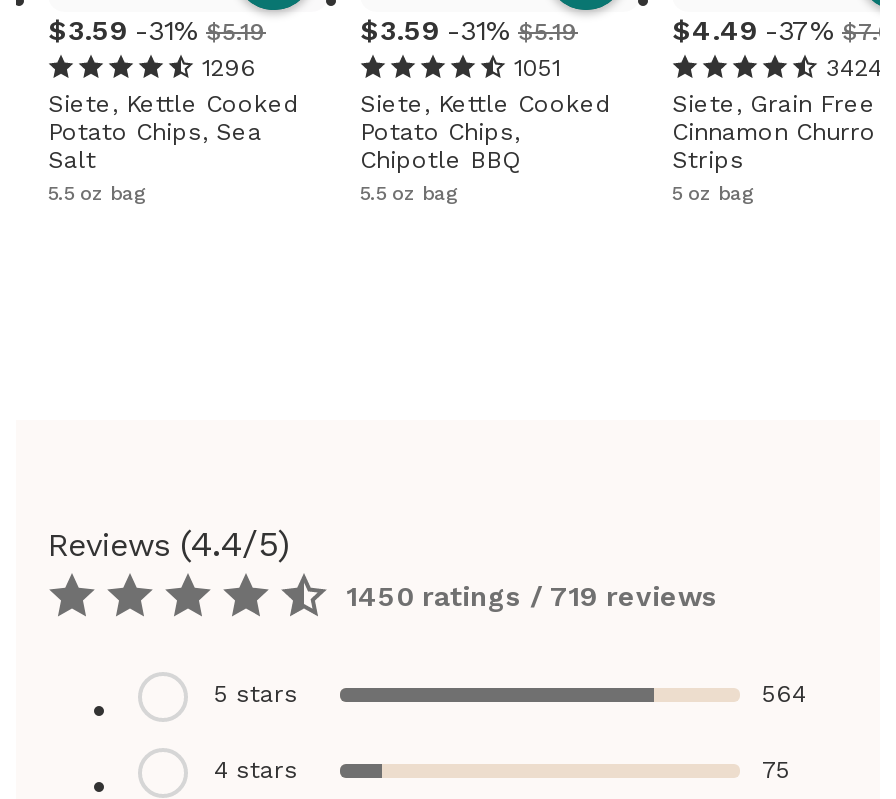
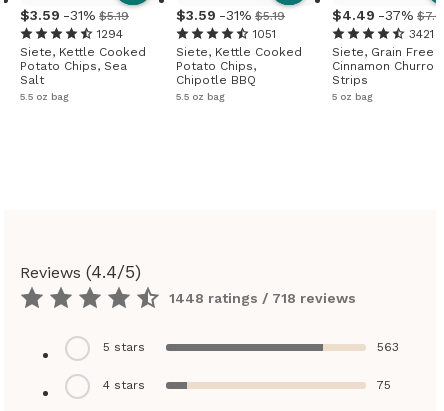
[202,53,256,81] 1296 -> [97,27,123,41] 1294
[826,53,882,81] 3424 -> [409,27,434,41] 3421
[346,581,718,613] 1450 ratings / 719 reviews -> [169,290,356,306] 1448 ratings / 718 reviews
[762,681,806,709] 564 -> [377,340,399,354] 563

